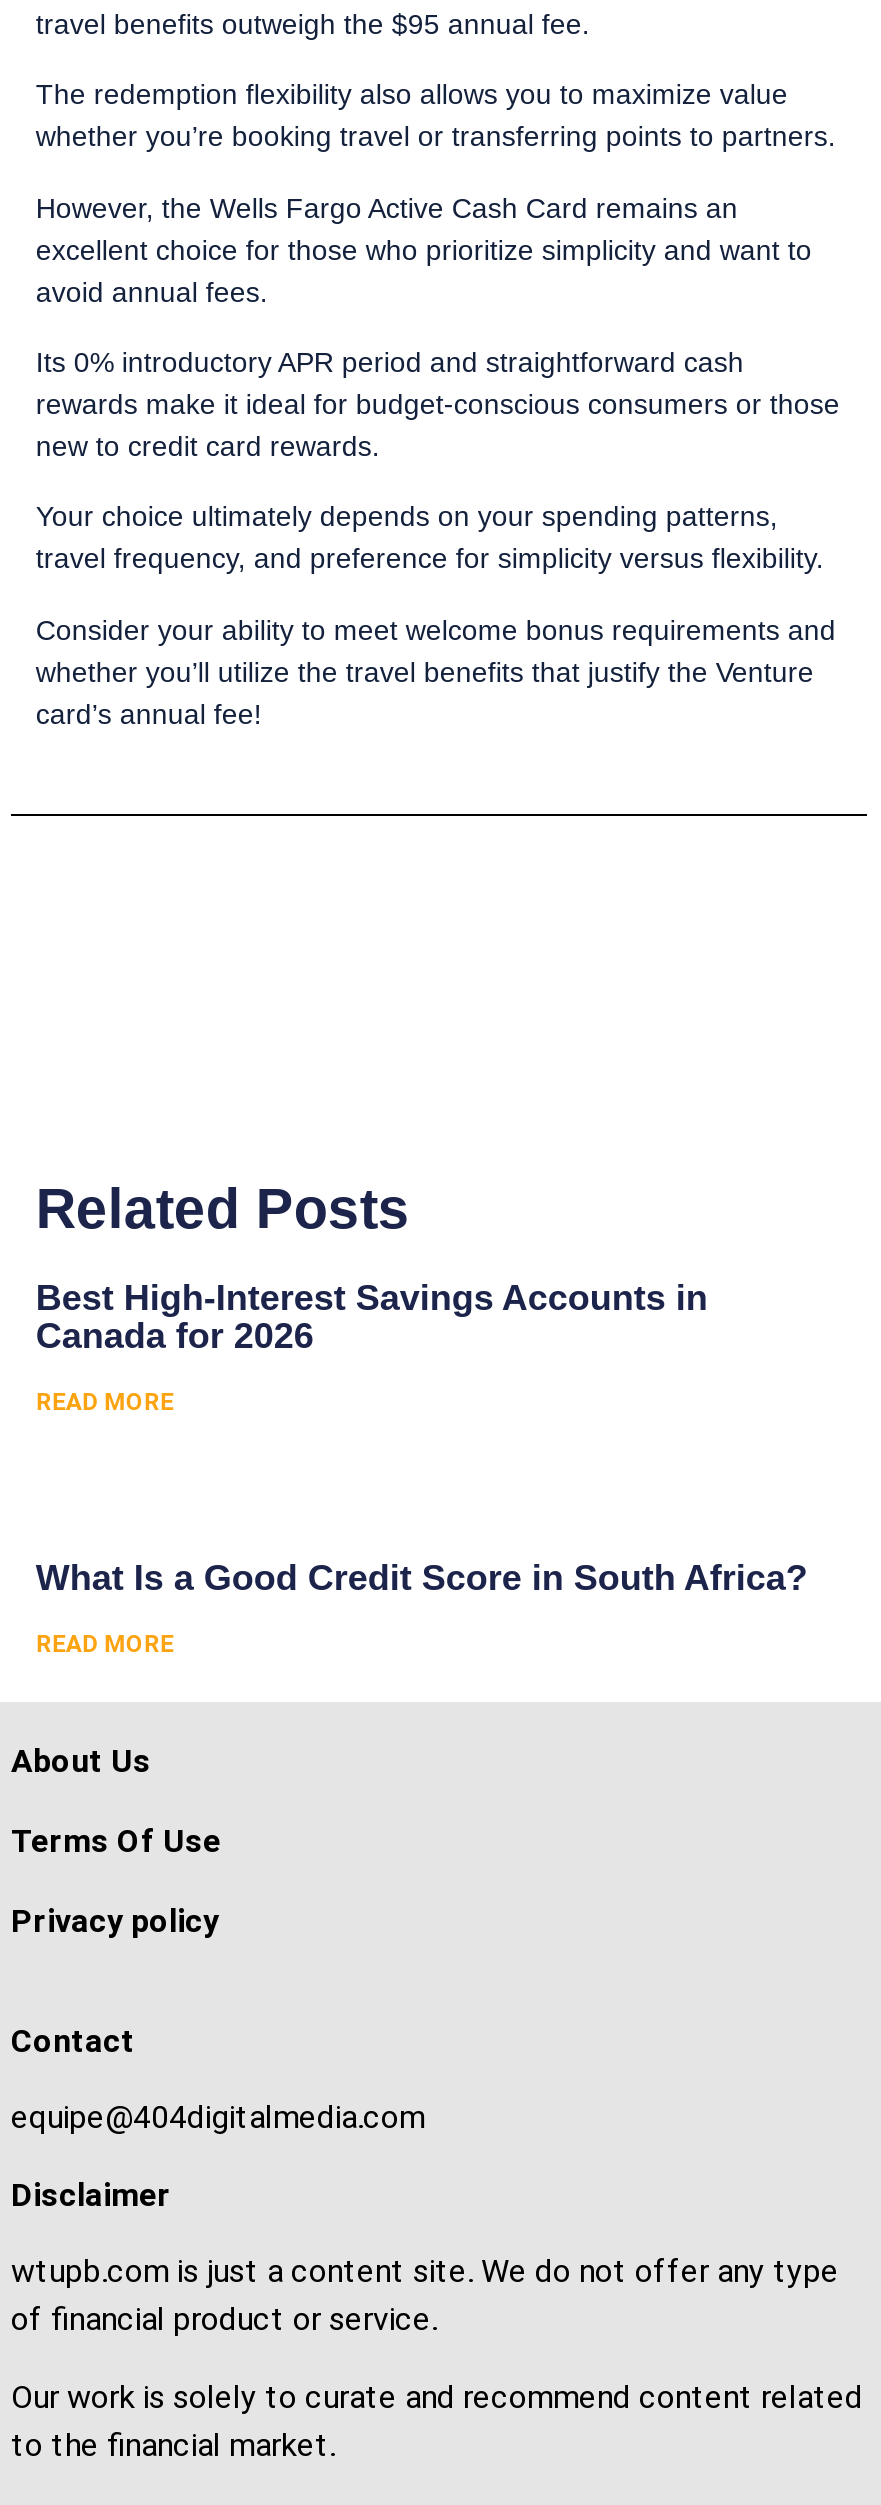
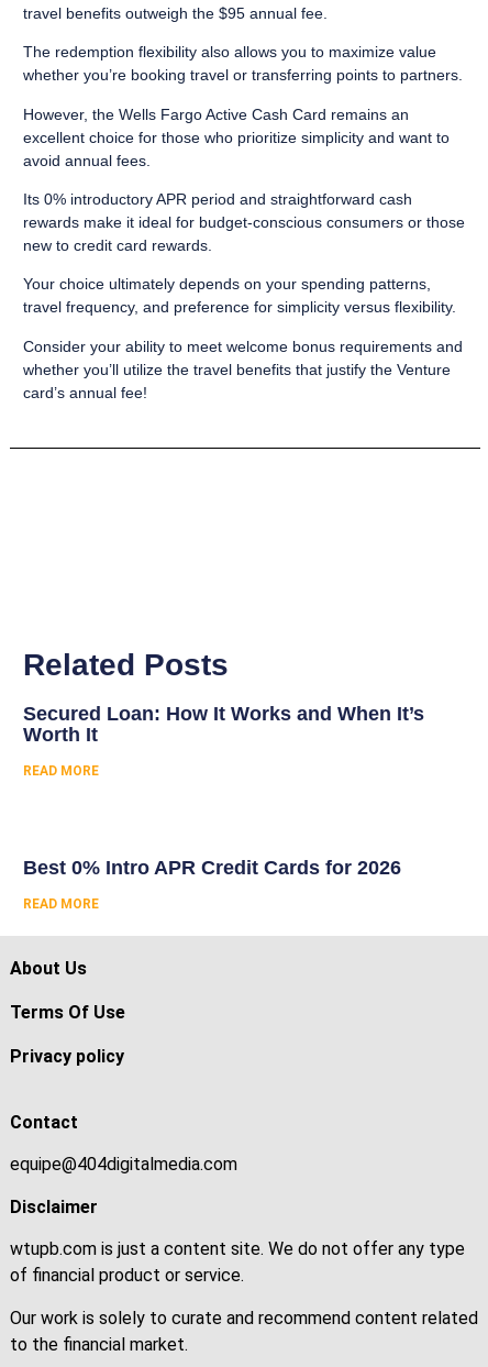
[36,1278,708,1356] Best High-Interest Savings Accounts in | Canada for 2026 -> [24,703,425,746] Secured Loan: How It Works and When It’s | Worth It
[36,1558,808,1598] What Is a Good Credit Score in South Africa? -> [24,857,402,879] Best 0% Intro APR Credit Cards for 2026

